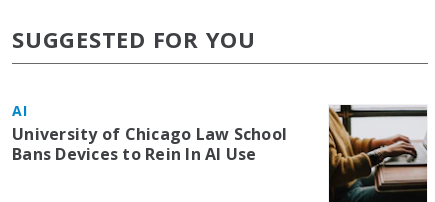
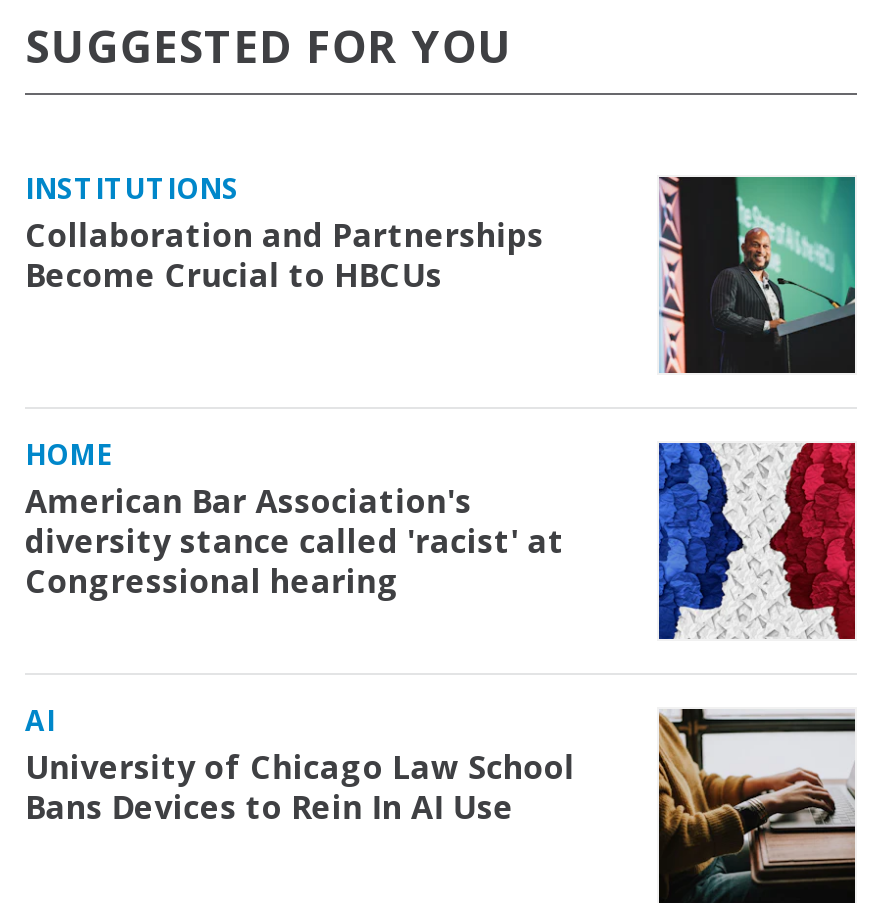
none -> [25,169,544,297] INSTITUTIONS | Collaboration and Partnerships | Become Crucial to HBCUs
none -> [25,435,565,603] HOME | American Bar Association's | diversity stance called 'racist' at | Congressional hearing
none -> [657,441,857,641] [image]
none -> [659,175,857,375] [image]

